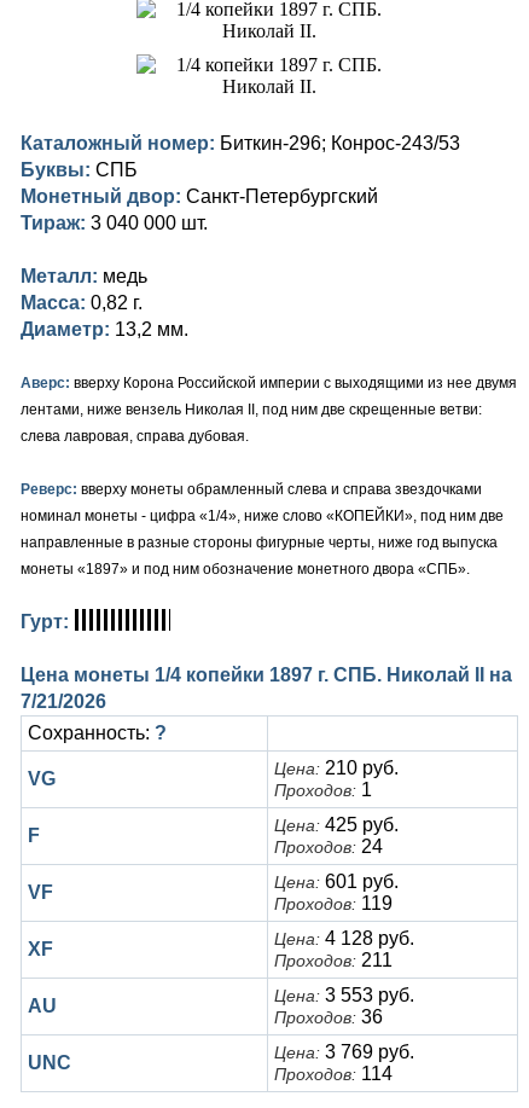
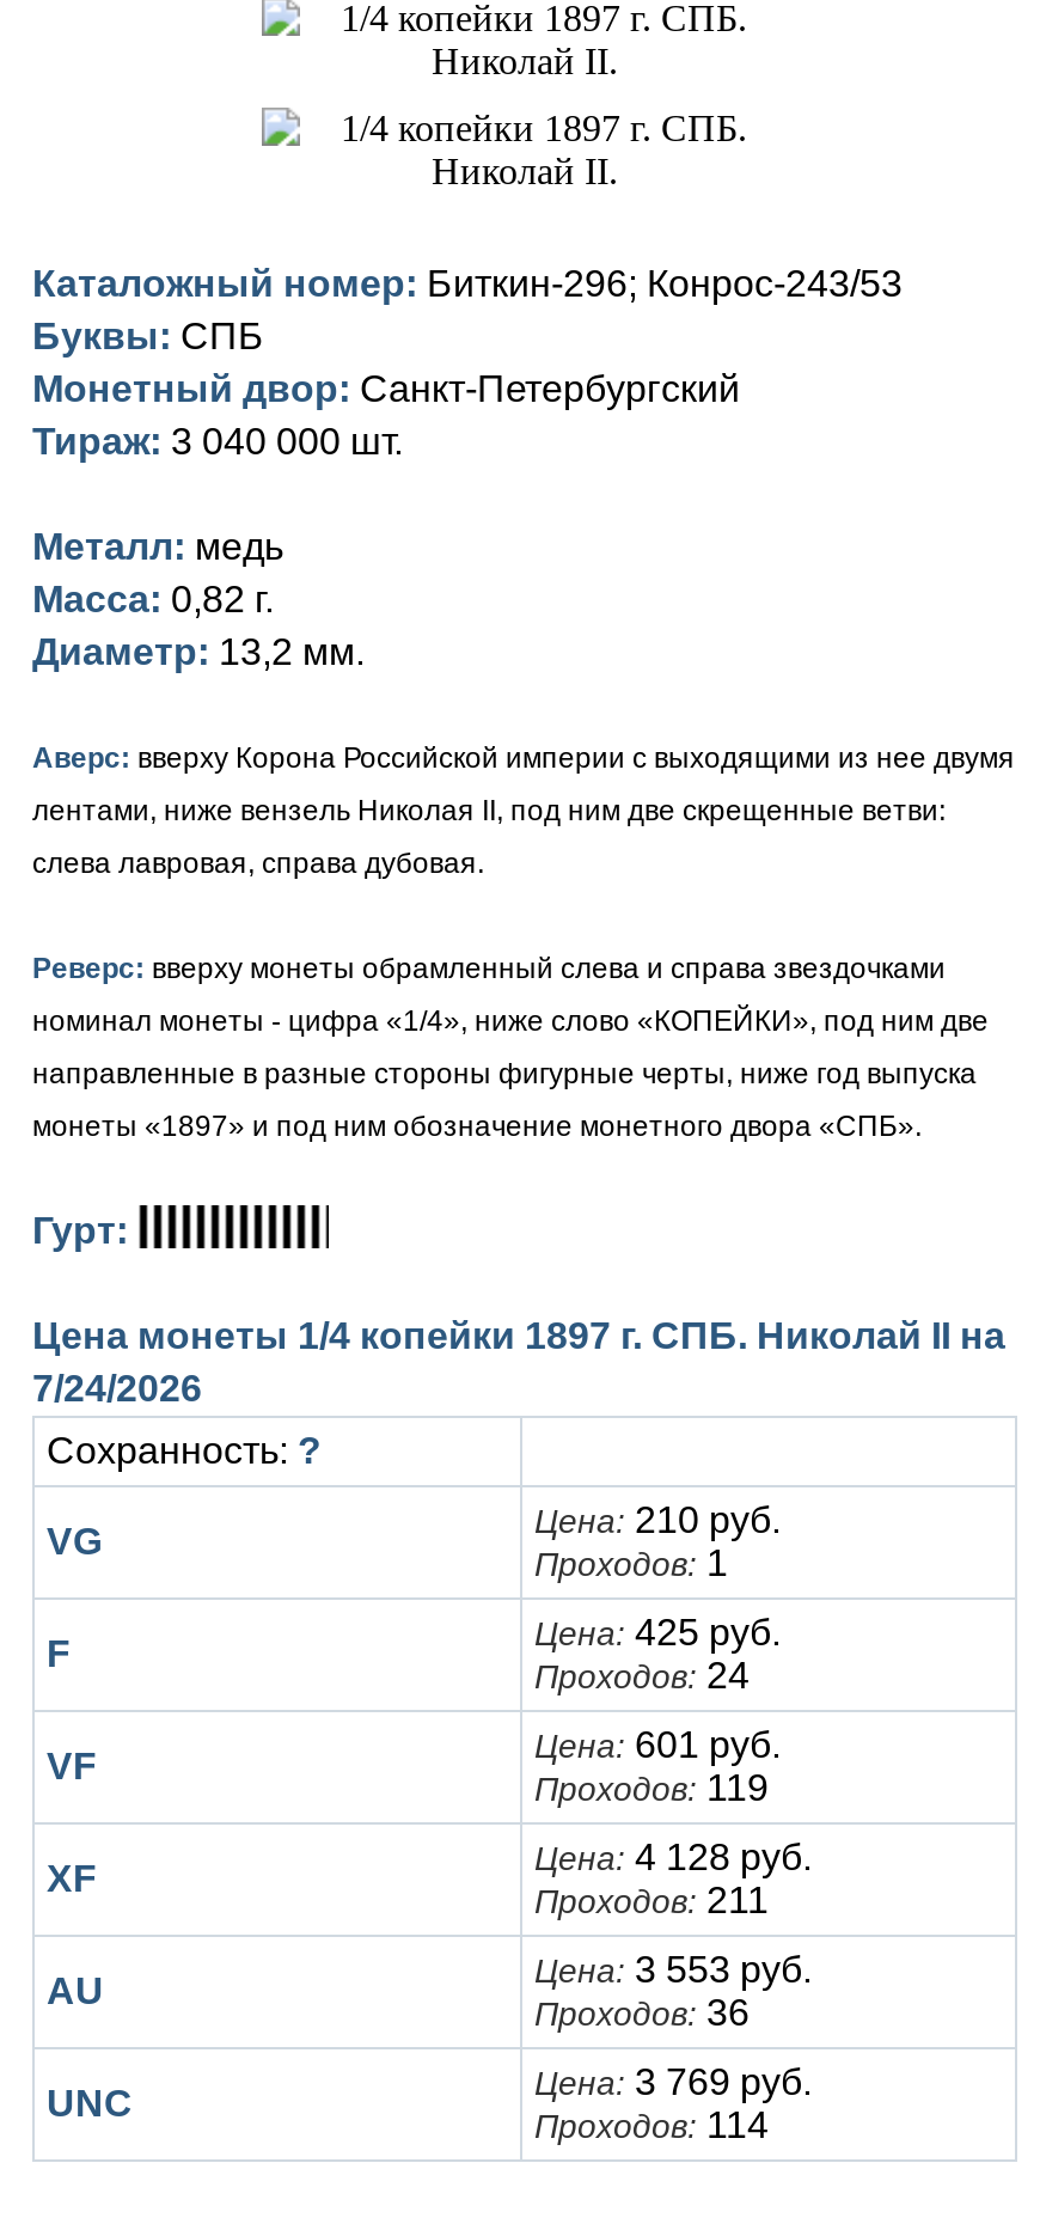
[21,691,106,712] 7/21/2026 -> [32,1368,202,1409] 7/24/2026

